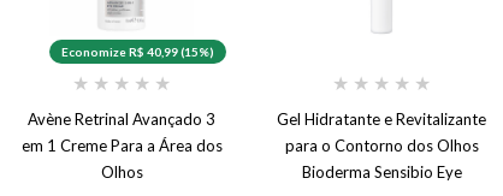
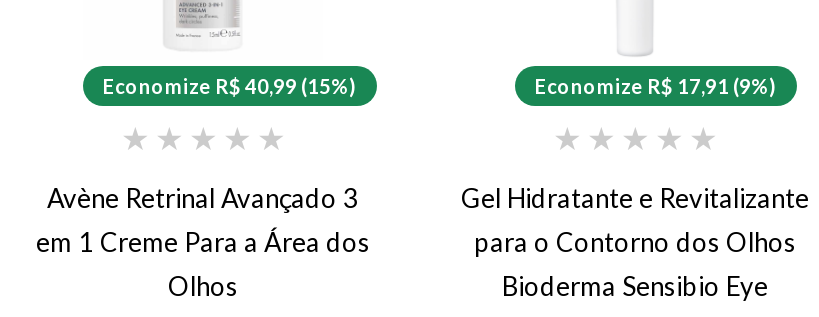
none -> [535,74,777,98] Economize R$ 17,91 (9%)

